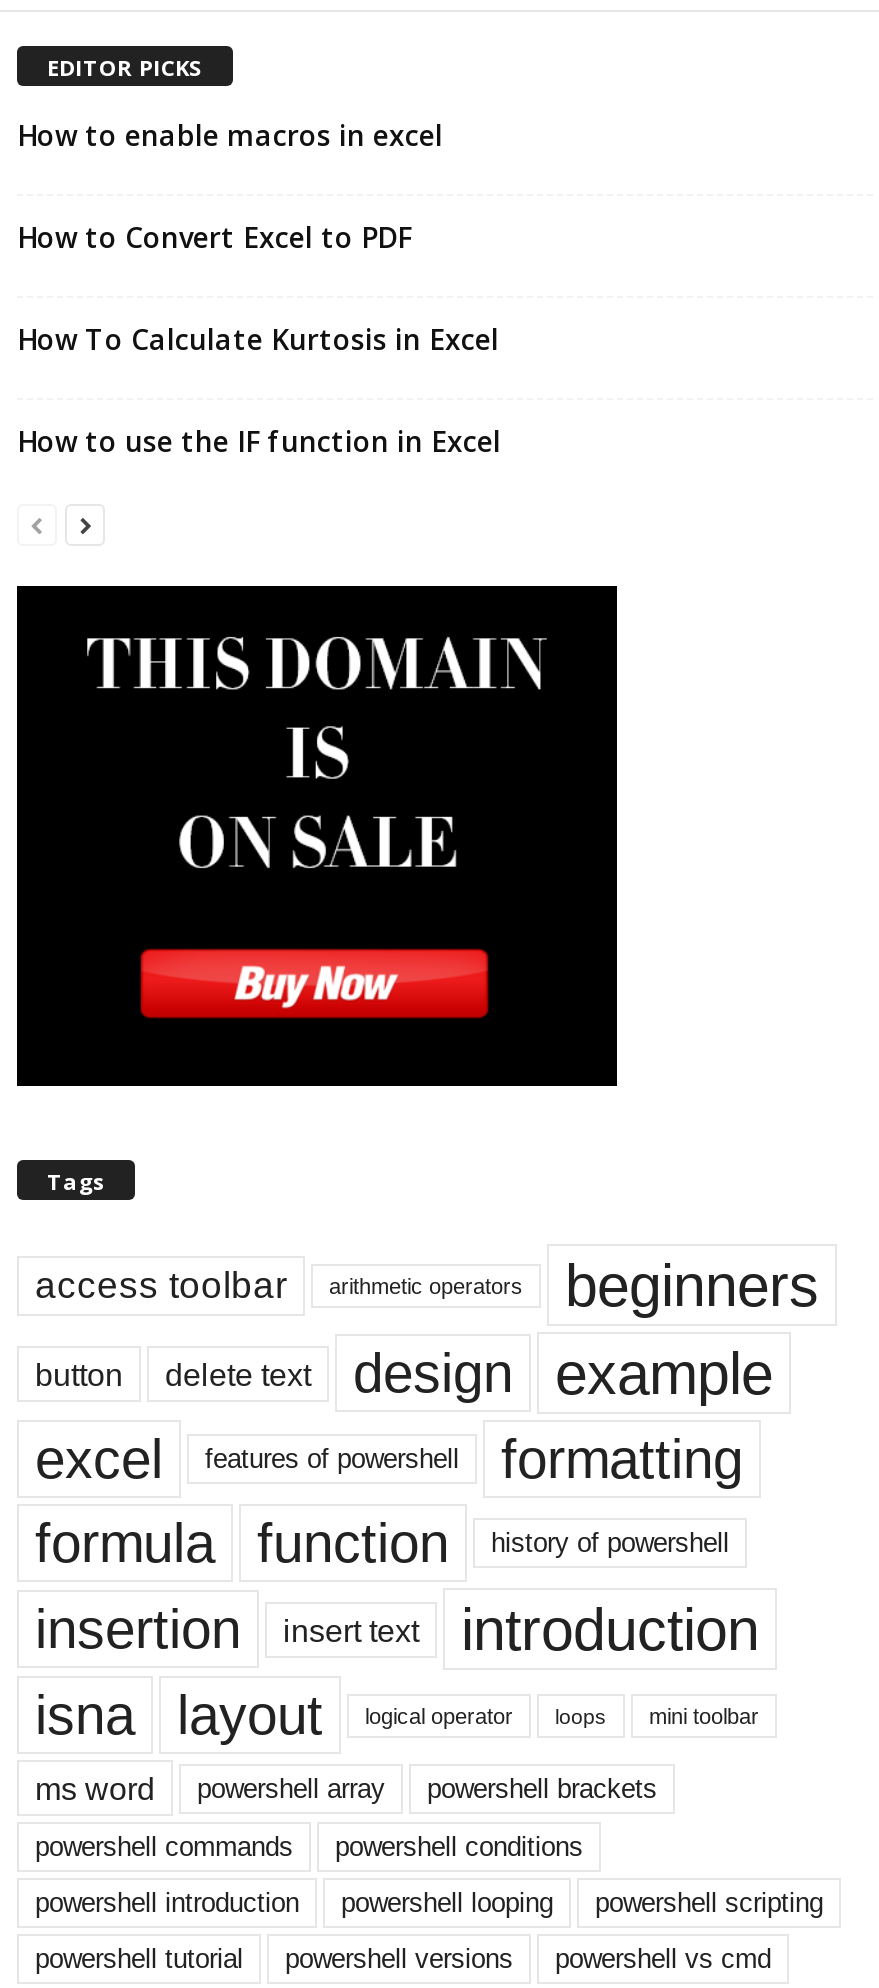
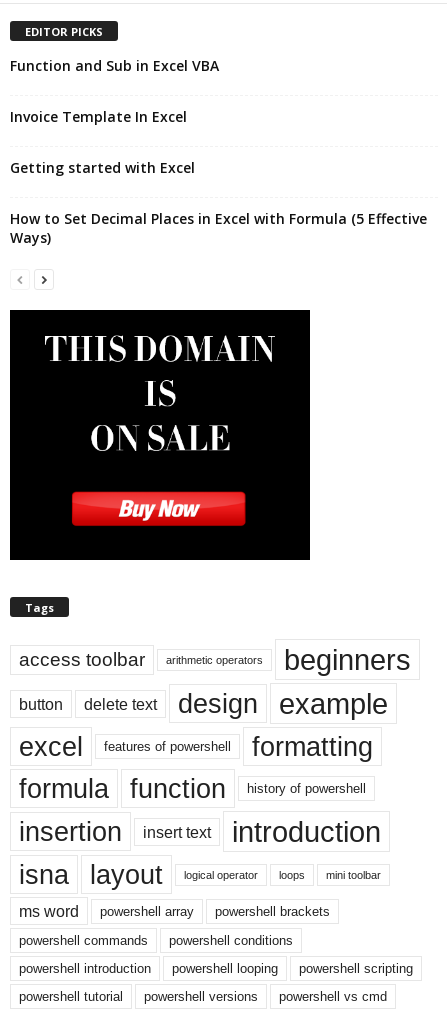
[17,116,443,154] How to enable macros in excel -> [10,56,219,75] Function and Sub in Excel VBA
[17,218,411,256] How to Convert Excel to PDF -> [10,107,187,126] Invoice Template In Excel
[17,320,499,358] How To Calculate Kurtosis in Excel -> [10,158,195,177] Getting started with Excel
[17,422,501,460] How to use the IF function in Excel -> [10,209,427,247] How to Set Decimal Places in Excel with Formula (5 Effective | Ways)

